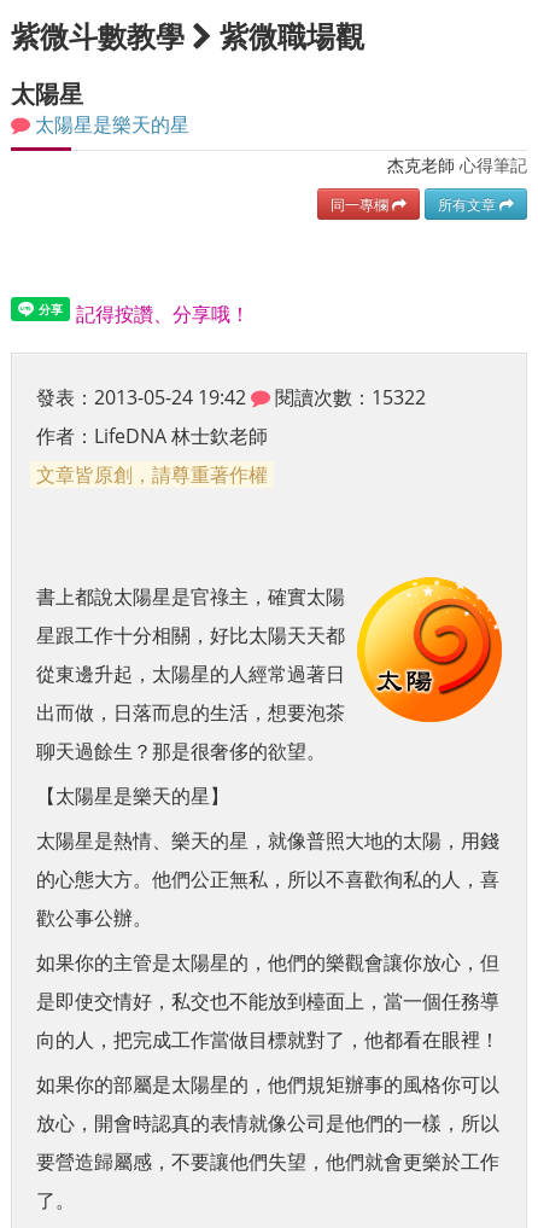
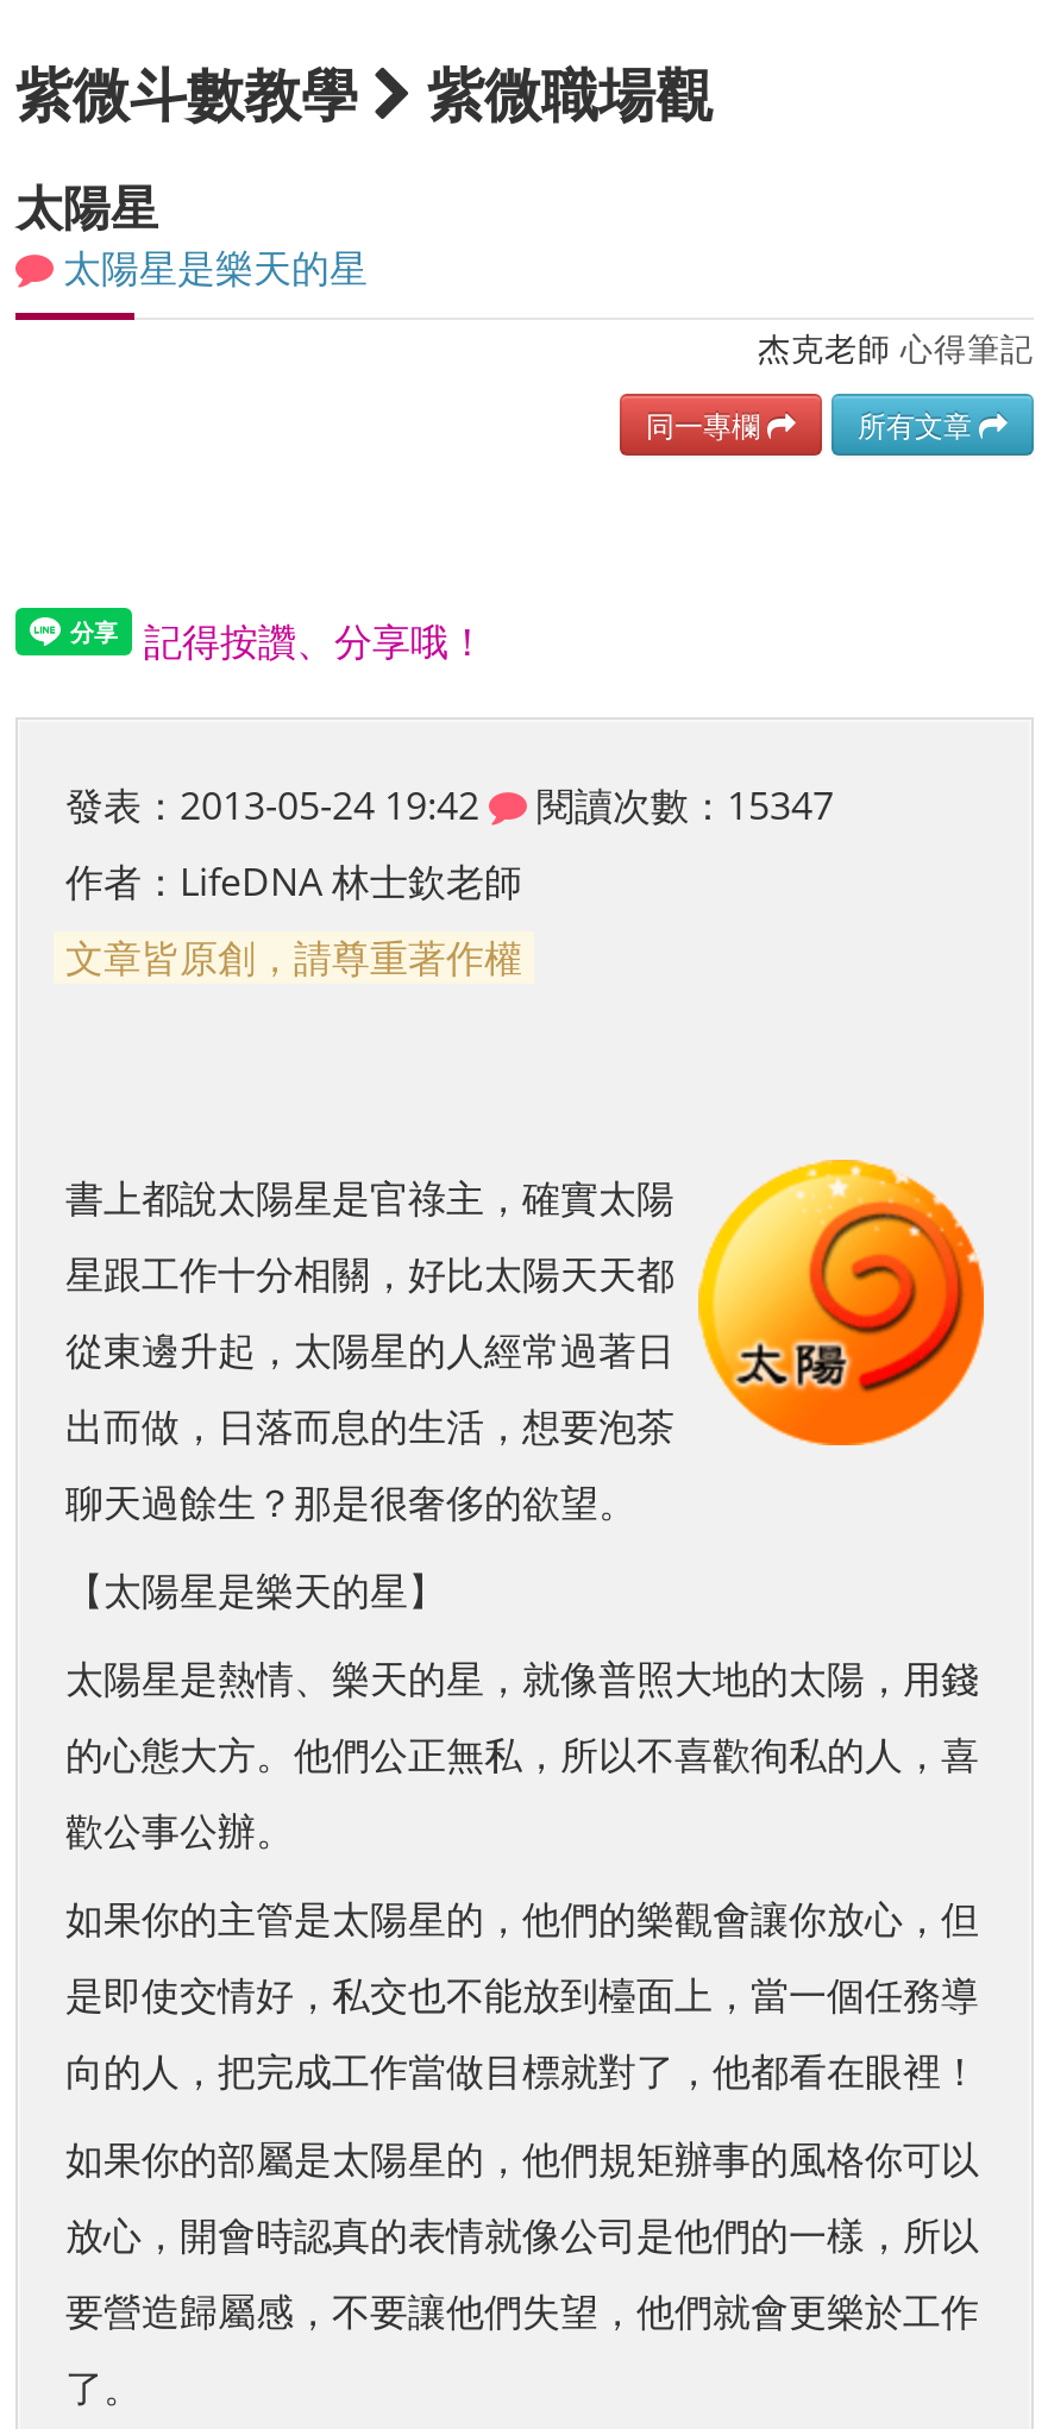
[36,384,426,410] 發表：2013-05-24 19:42 閱讀次數：15322 -> [65,778,834,831] 發表：2013-05-24 19:42 閱讀次數：15347

